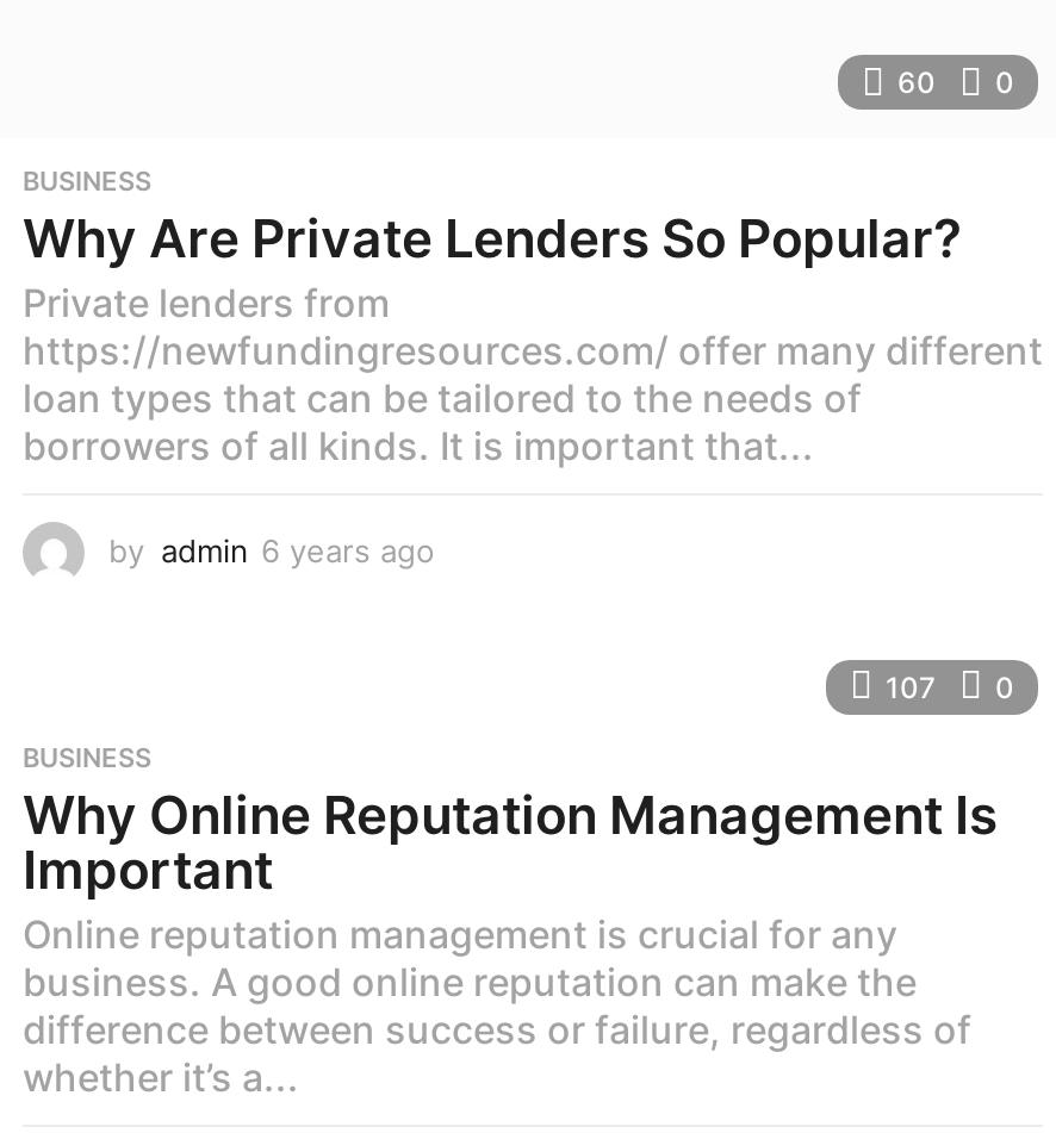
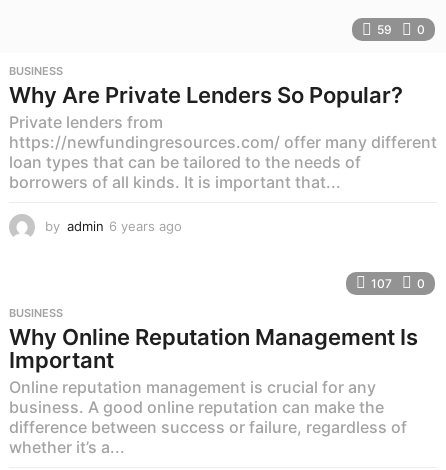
[897,66,1014,101] 60 0 -> [377,22,425,37] 59 0

